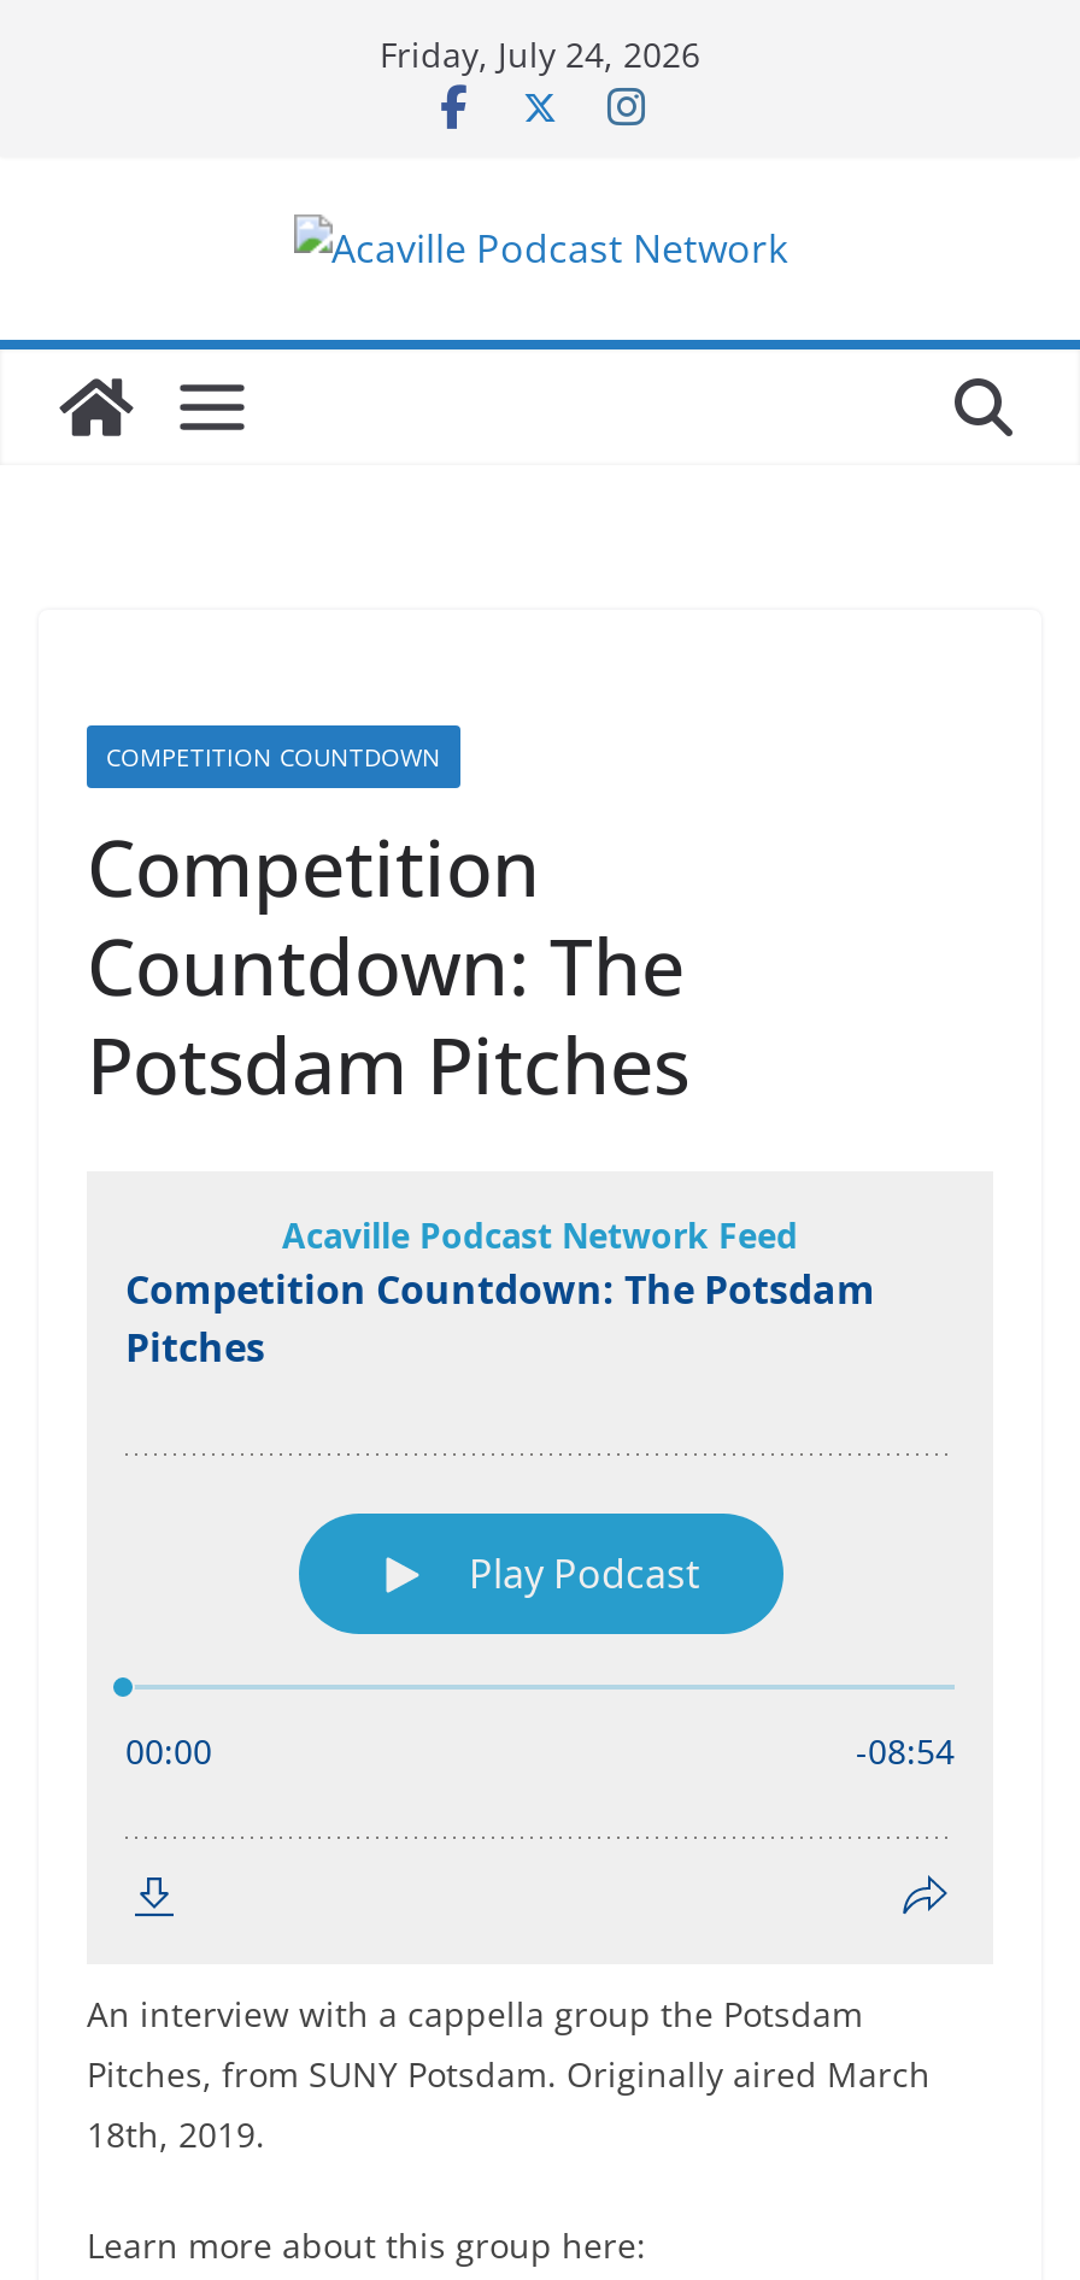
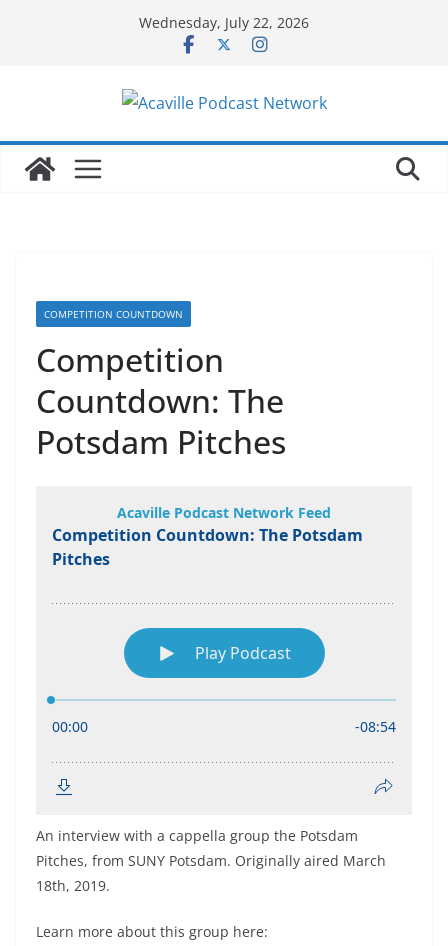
[380,31,700,77] Friday, July 24, 2026 -> [139,13,309,32] Wednesday, July 22, 2026

